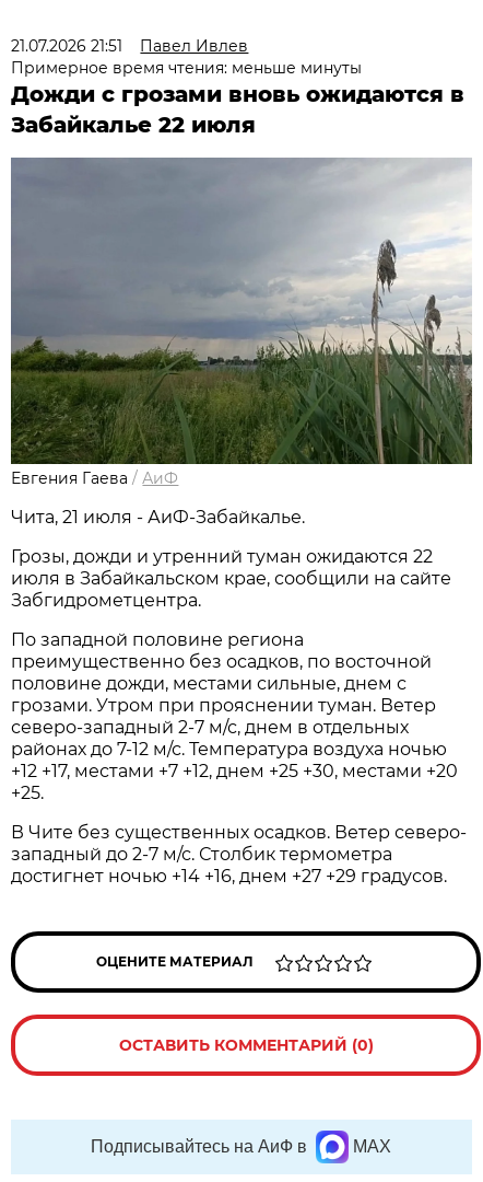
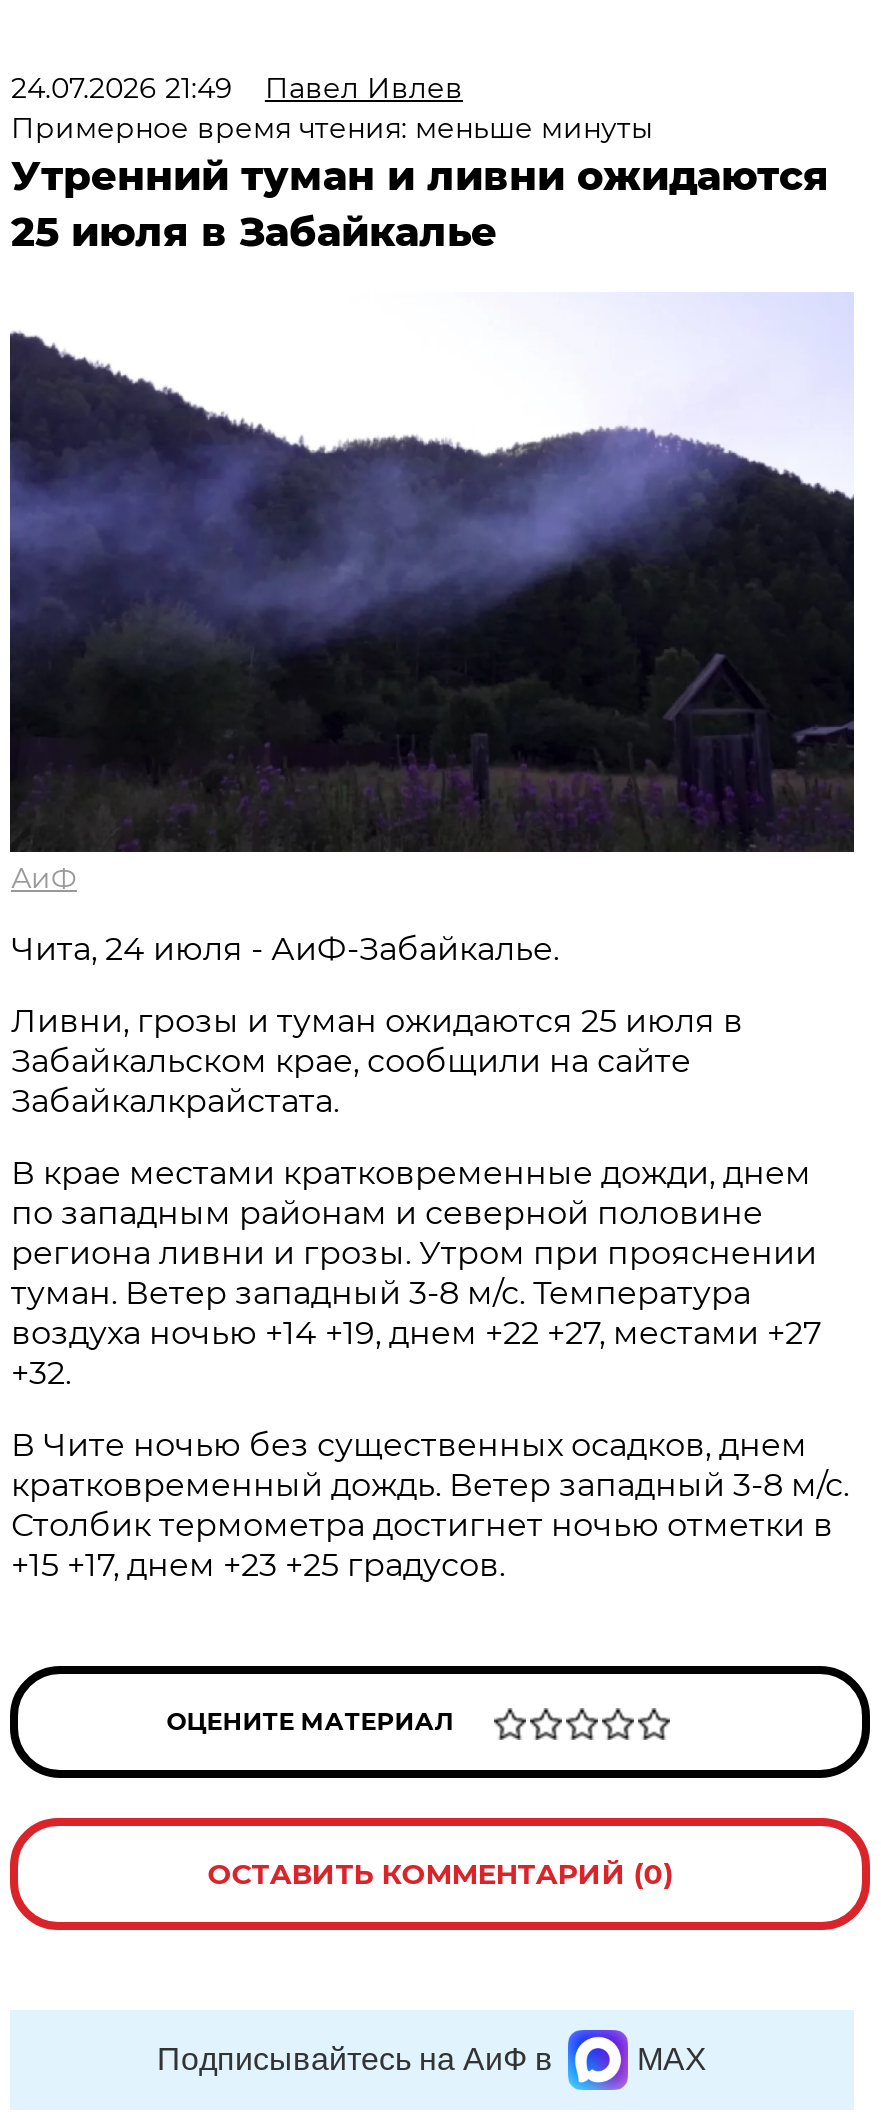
[11,36,248,56] 21.07.2026 21:51 Павел Ивлев -> [11,70,463,106] 24.07.2026 21:49 Павел Ивлев
[11,81,465,138] Дожди с грозами вновь ожидаются в | Забайкалье 22 июля -> [11,152,829,256] Утренний туман и ливни ожидаются | 25 июля в Забайкалье
[10,158,473,488] [image] | Евгения Гаева / АиФ -> [10,292,856,896] [image] | АиФ
[11,507,305,528] Чита, 21 июля - АиФ-Забайкалье. -> [11,930,559,968] Чита, 24 июля - АиФ-Забайкалье.
[11,546,452,611] Грозы, дожди и утренний туман ожидаются 22 | июля в Забайкальском крае, сообщили на сайте | Забгидрометцентра. -> [11,1002,743,1120] Ливни, грозы и туман ожидаются 25 июля в | Забайкальском крае, сообщили на сайте | Забайкалкрайстата.
[11,629,458,803] По западной половине региона | преимущественно без осадков, по восточной | половине дожди, местами сильные, днем с | грозами. Утром при прояснении туман. Ветер | северо-западный 2-7 м/с, днем в отдельных | районах до 7-12 м/с. Температура воздуха ночью | +12 +17, местами +7 +12, днем +25 +30, местами +20 | +25. -> [11,1154,821,1392] В крае местами кратковременные дожди, днем | по западным районам и северной половине | региона ливни и грозы. Утром при прояснении | туман. Ветер западный 3-8 м/с. Температура | воздуха ночью +14 +19, днем +22 +27, местами +27 | +32.
[11,822,467,887] В Чите без существенных осадков. Ветер северо- | западный до 2-7 м/с. Столбик термометра | достигнет ночью +14 +16, днем +27 +29 градусов. -> [11,1426,849,1584] В Чите ночью без существенных осадков, днем | кратковременный дождь. Ветер западный 3-8 м/с. | Столбик термометра достигнет ночью отметки в | +15 +17, днем +23 +25 градусов.

